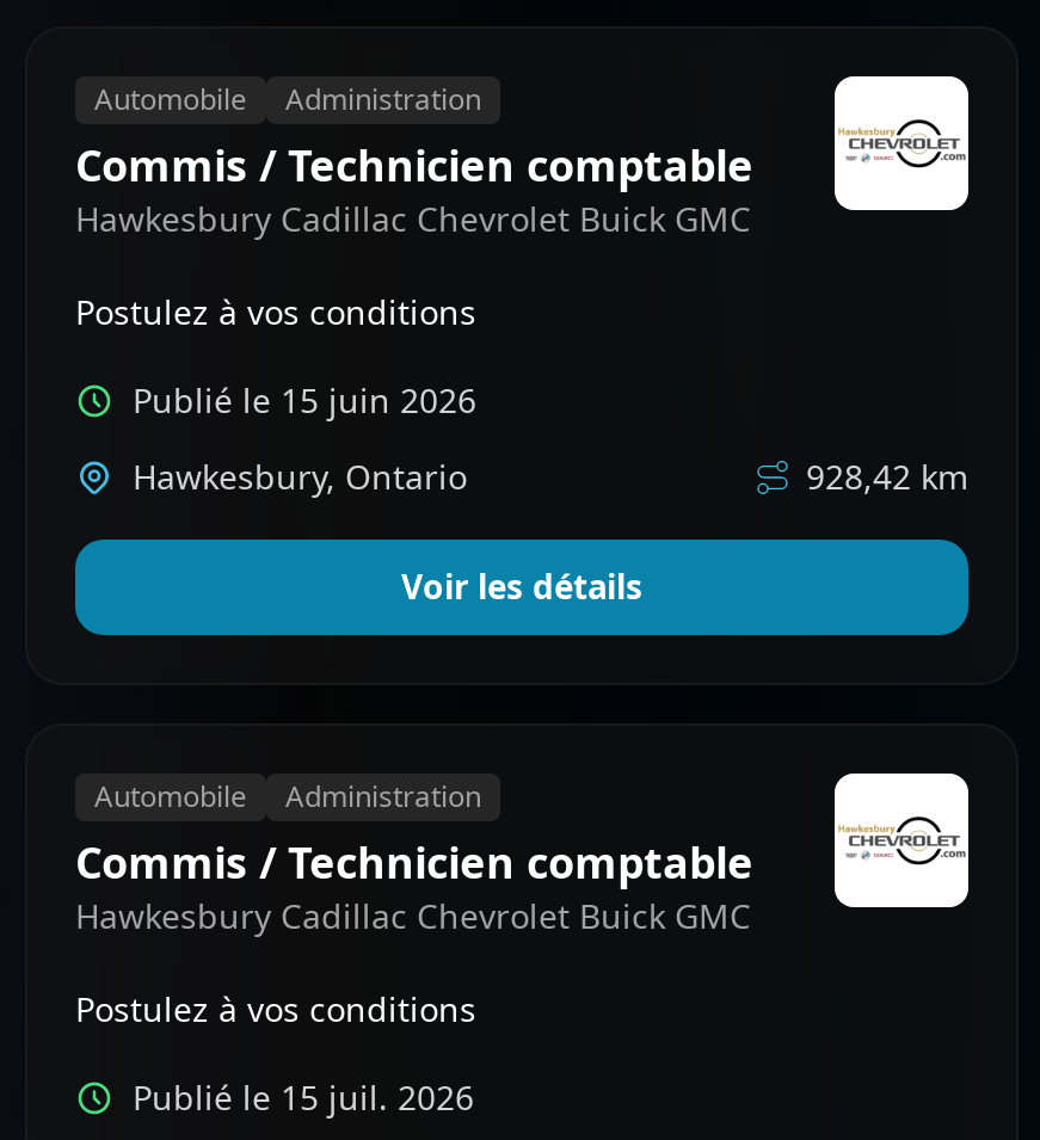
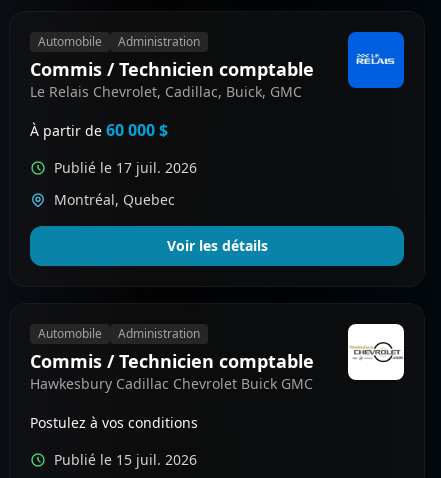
[832,74,971,212] [image] -> [347,31,405,89] [image]
[75,196,751,241] Hawkesbury Cadillac Chevrolet Buick GMC -> [30,82,302,101] Le Relais Chevrolet, Cadillac, Buick, GMC
[75,289,476,334] Postulez à vos conditions -> [30,119,168,141] À partir de 60 000 $
[133,377,476,423] Publié le 15 juin 2026 -> [54,158,197,177] Publié le 17 juil. 2026
[133,454,968,499] Hawkesbury, Ontario | 928,42 km -> [54,190,175,209] Montréal, Quebec

